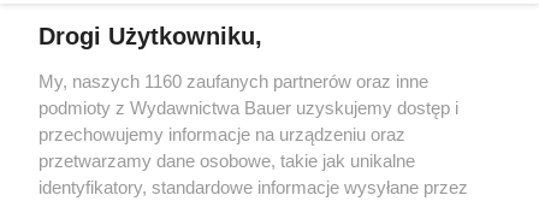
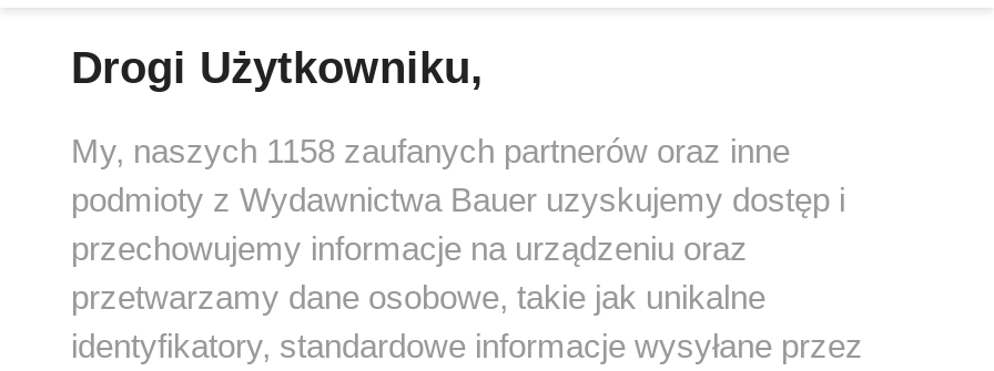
[38,71,428,91] My, naszych 1160 zaufanych partnerów oraz inne -> [71,132,790,169] My, naszych 1158 zaufanych partnerów oraz inne

